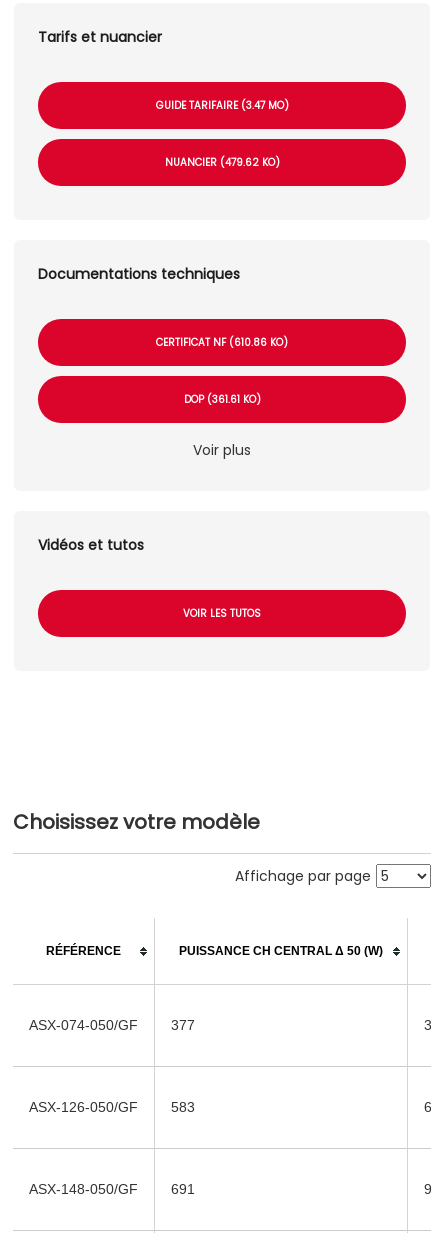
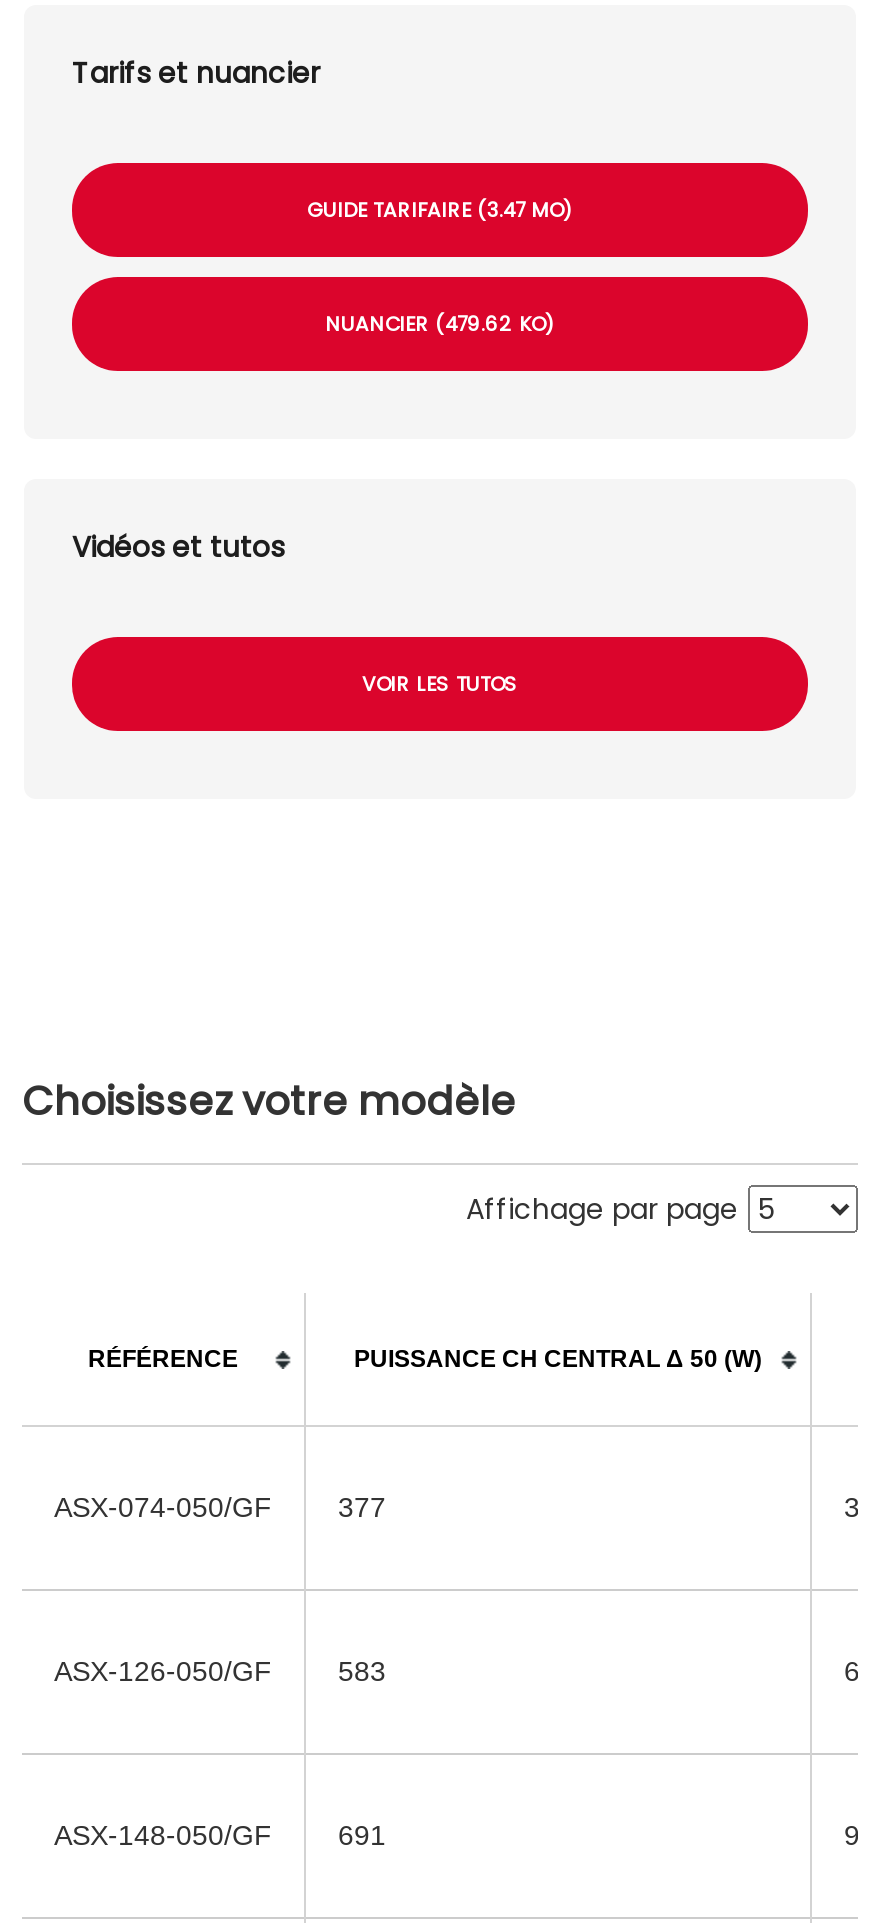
[38,264,240,284] Documentations techniques -> none
[156,335,288,350] CERTIFICAT NF (610.86 KO) -> none
[183,392,260,460] DOP (361.61 KO) | Voir plus -> none

